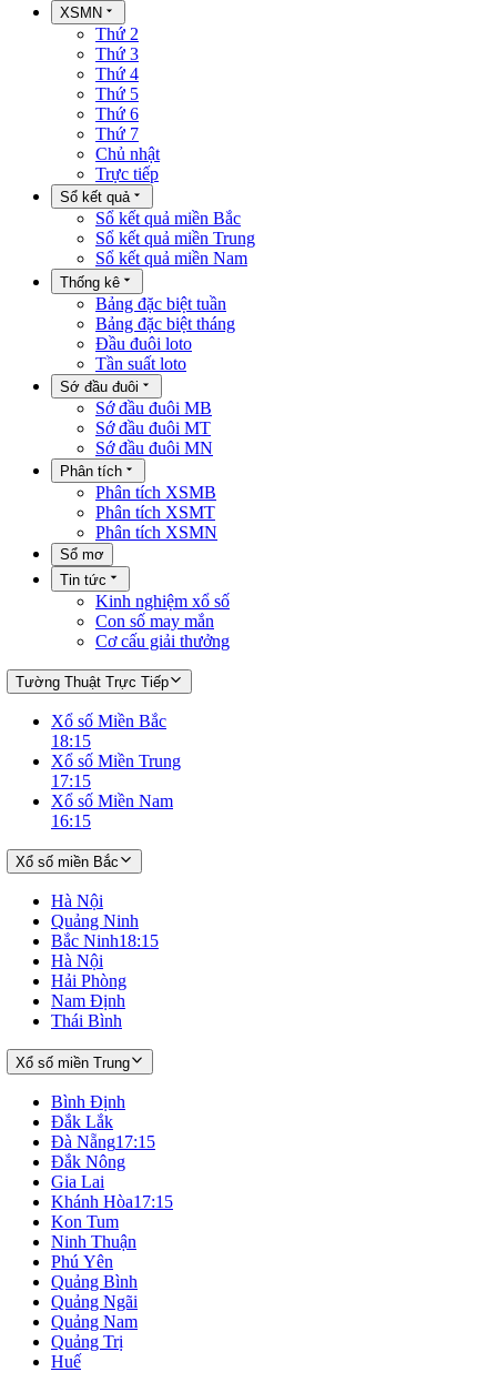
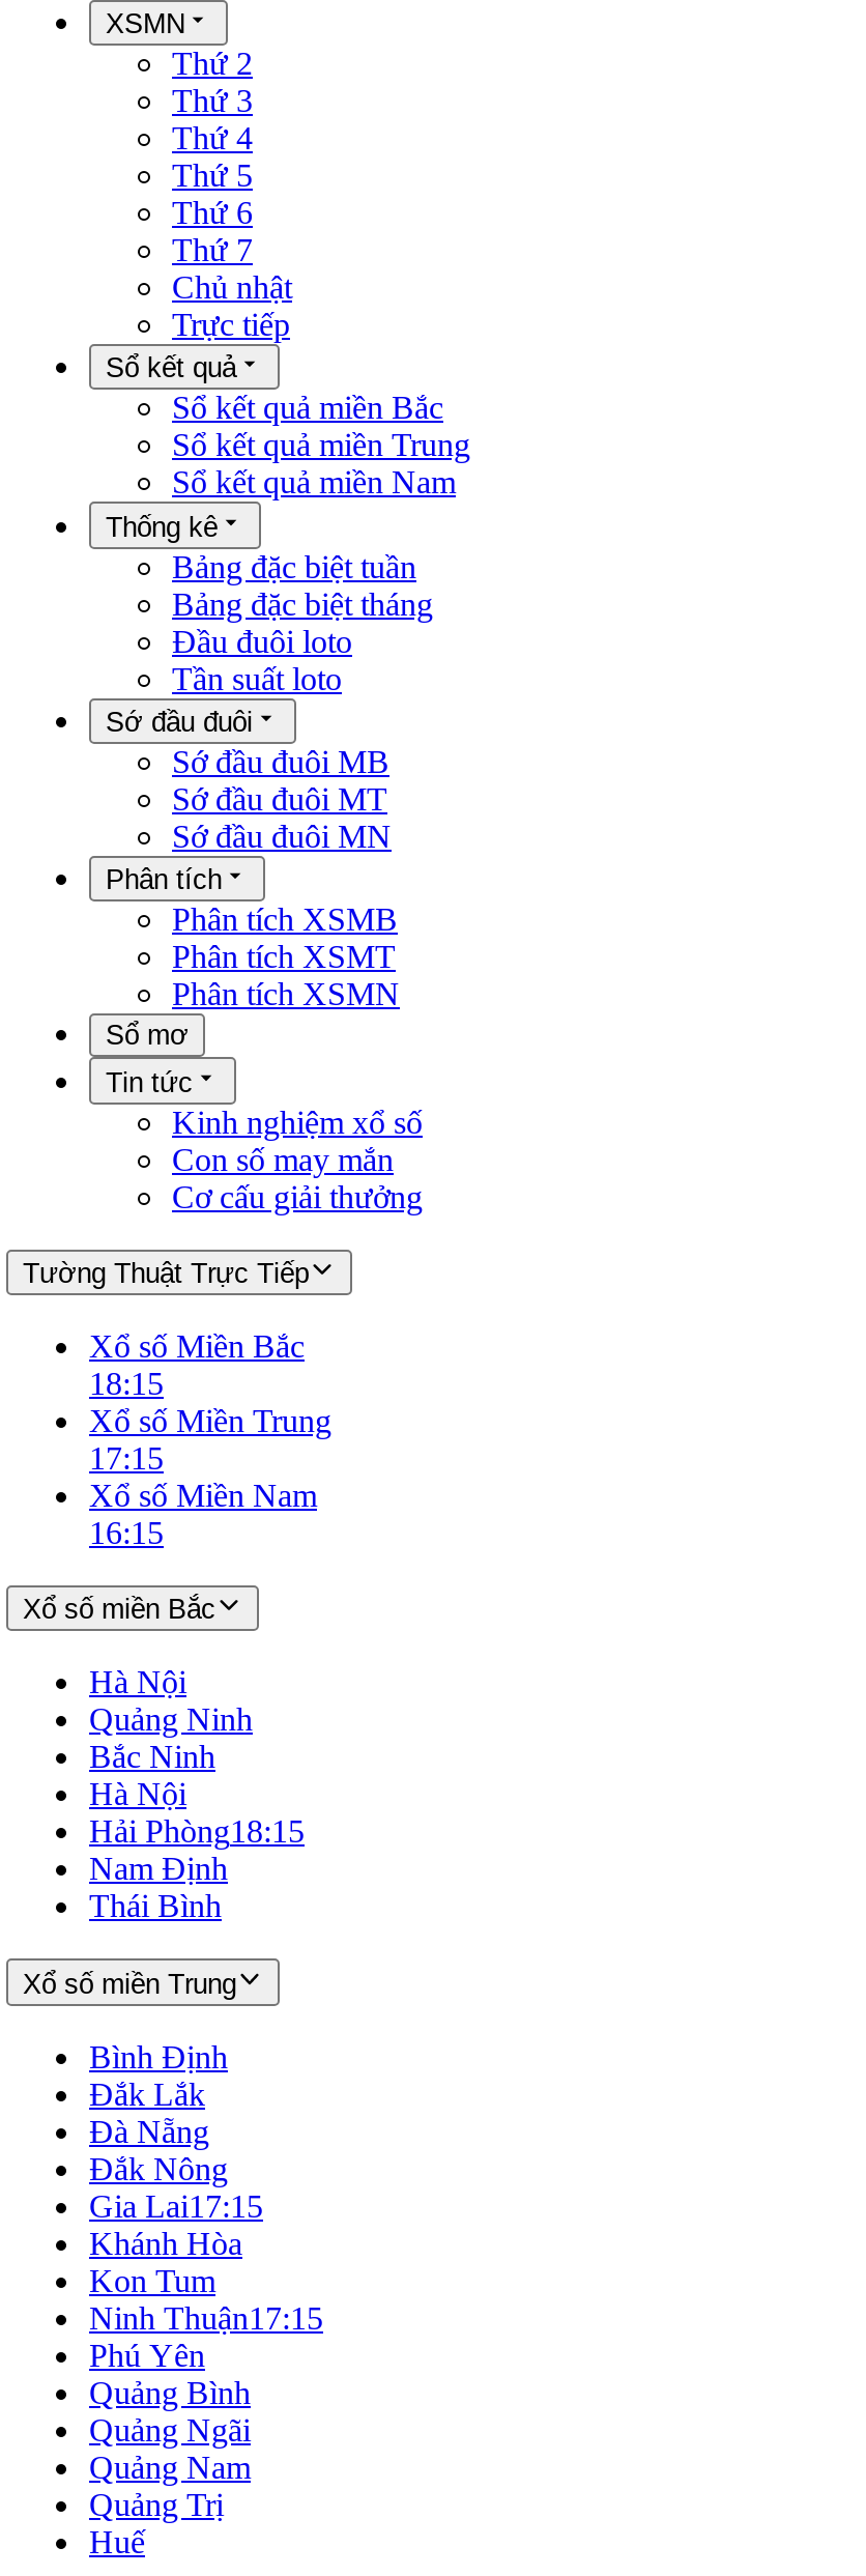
[51,932,159,951] Bắc Ninh18:15 -> [89,1739,215,1775] Bắc Ninh
[51,972,126,990] Hải Phòng -> [89,1814,305,1849] Hải Phòng18:15
[51,1132,155,1151] Đà Nẵng 17:15 -> [89,2113,209,2148] Đà Nẵng
[51,1172,173,1211] Gia Lai | Khánh Hòa 17:15 -> [89,2188,263,2260] Gia Lai17:15 | Khánh Hòa
[51,1232,136,1251] Ninh Thuận -> [89,2300,323,2335] Ninh Thuận17:15

